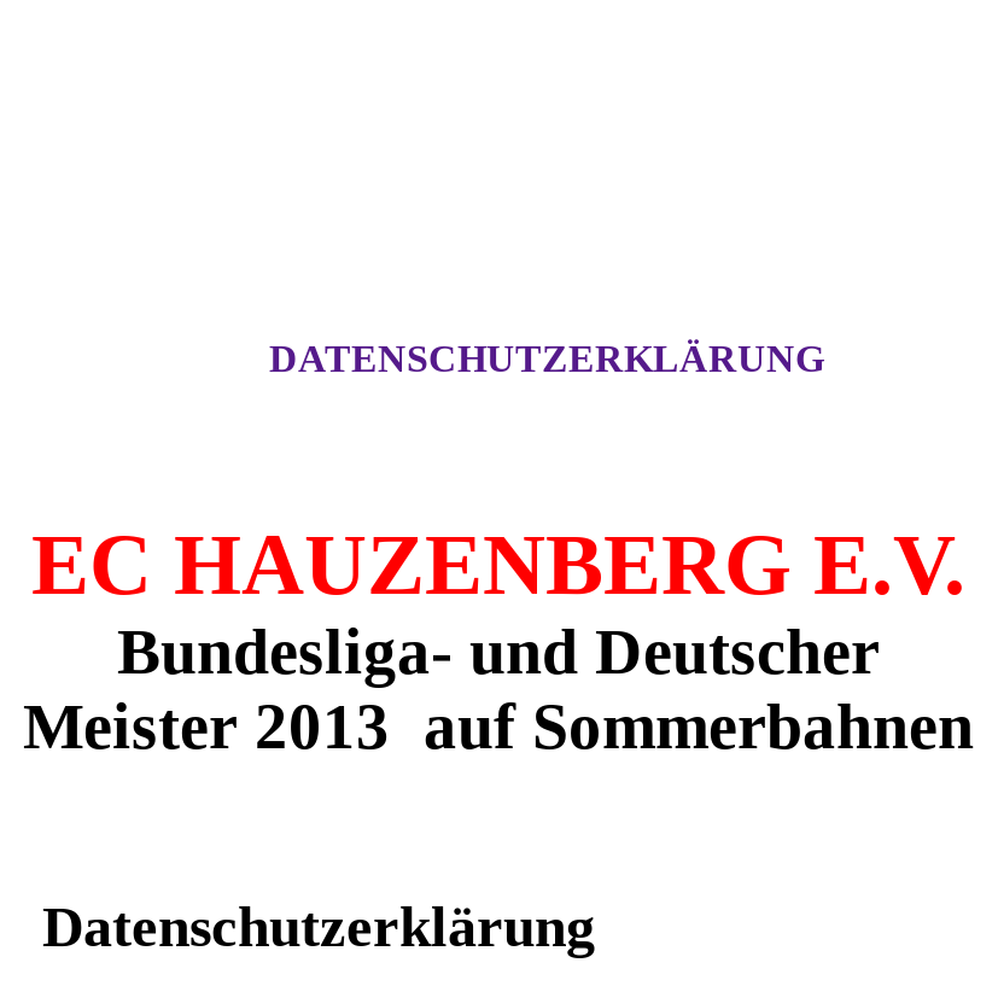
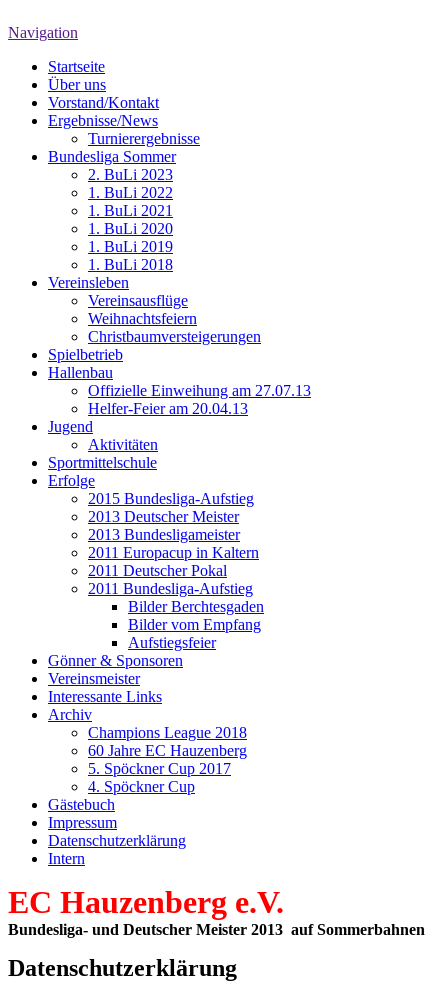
[23,338,974,763] DATENSCHUTZERKLÄRUNG | EC HAUZENBERG E.V. | Bundesliga- und Deutscher | Meister 2013 auf Sommerbahnen -> [8,24,425,938] Navigation | Startseite | Über uns | Vorstand/Kontakt | Ergebnisse/News | Turnierergebnisse | Bundesliga Sommer | 2. BuLi 2023 | 1. BuLi 2022 | 1. BuLi 2021 | 1. BuLi 2020 | 1. BuLi 2019 | 1. BuLi 2018 | Vereinsleben | Vereinsausflüge | Weihnachtsfeiern | Christbaumversteigerungen | Spielbetrieb | Hallenbau | Offizielle Einweihung am 27.07.13 | Helfer-Feier am 20.04.13 | Jugend | Aktivitäten | Sportmittelschule | Erfolge | 2015 Bundesliga-Aufstieg | 2013 Deutscher Meister | 2013 Bundesligameister | 2011 Europacup in Kaltern | 2011 Deutscher Pokal | 2011 Bundesliga-Aufstieg | Bilder Berchtesgaden | Bilder vom Empfang | Aufstiegsfeier | Gönner & Sponsoren | Vereinsmeister | Interessante Links | Archiv | Champions League 2018 | 60 Jahre EC Hauzenberg | 5. Spöckner Cup 2017 | 4. Spöckner Cup | Gästebuch | Impressum | Datenschutzerklärung | Intern | EC Hauzenberg e.V. | Bundesliga- und Deutscher Meister 2013 auf Sommerbahnen

